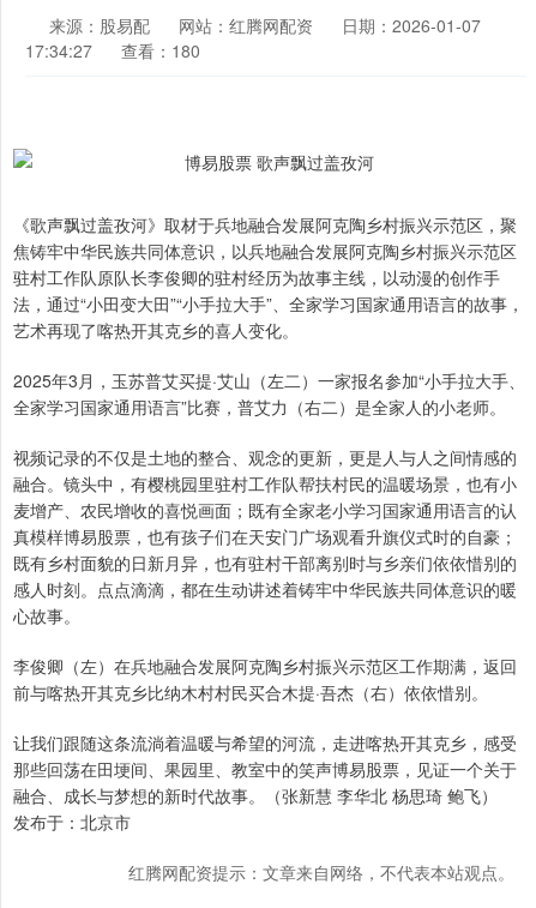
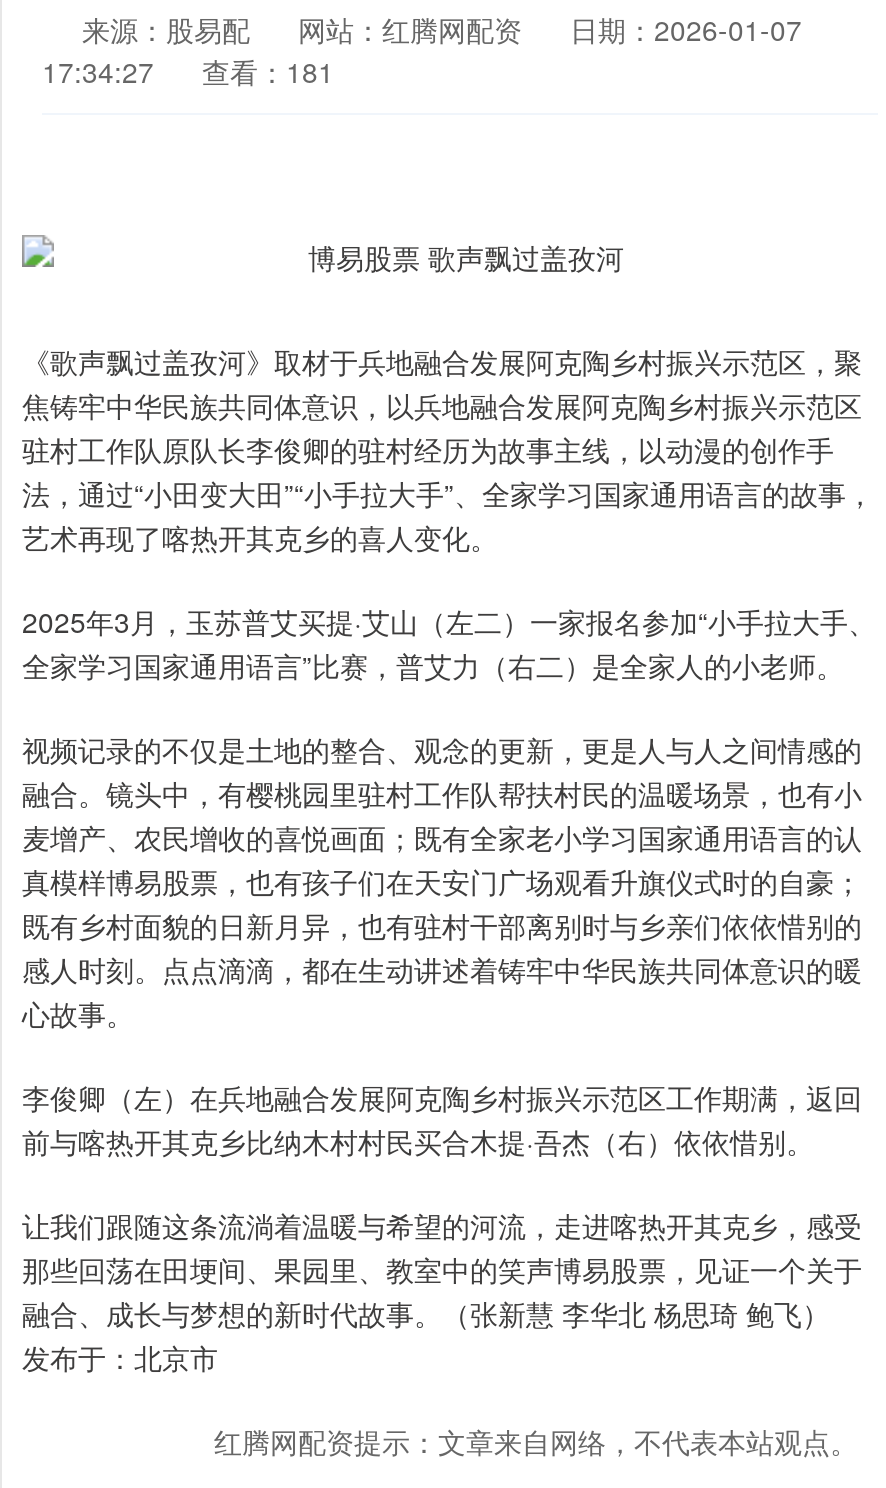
[25,38,200,62] 17:34:27 查看：180 -> [42,51,334,91] 17:34:27 查看：181

